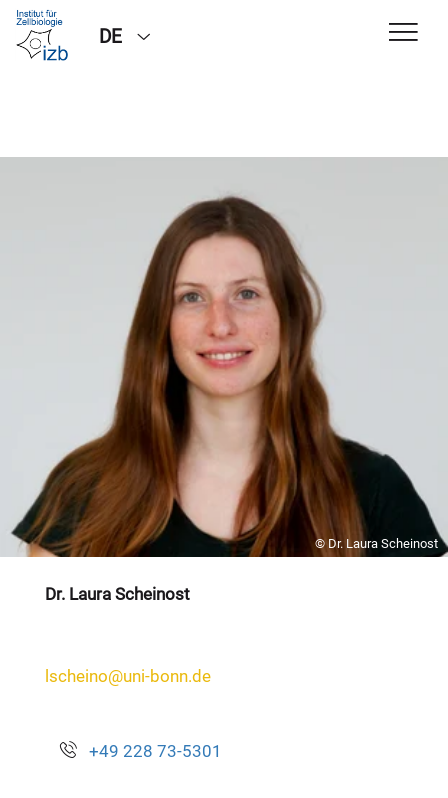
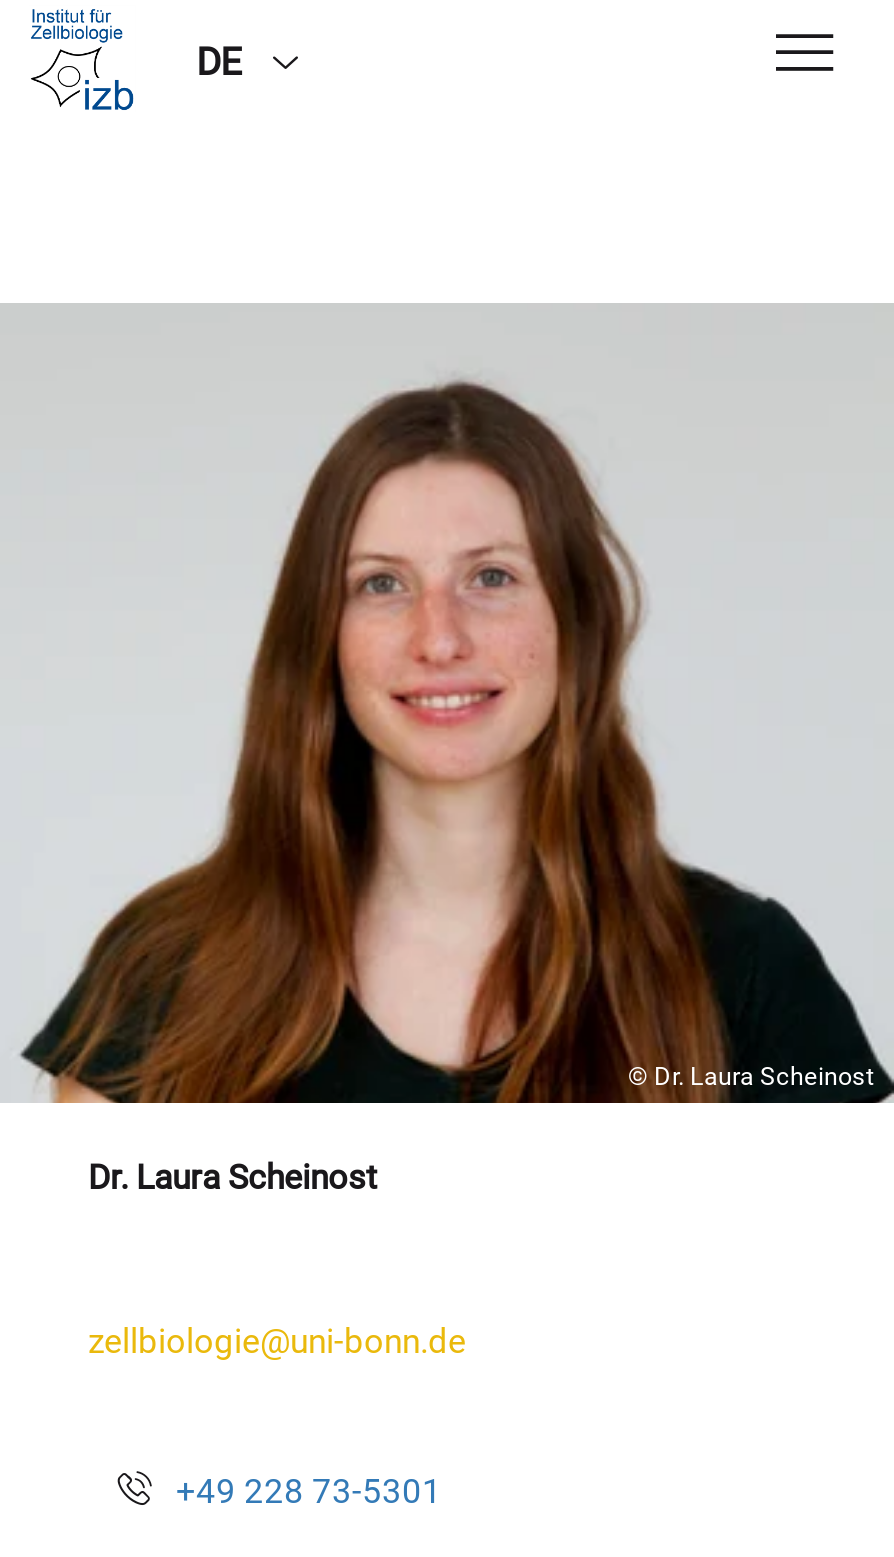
[45,666,211,686] lscheino@uni-bonn.de -> [88,1321,466,1361] zellbiologie@uni-bonn.de

